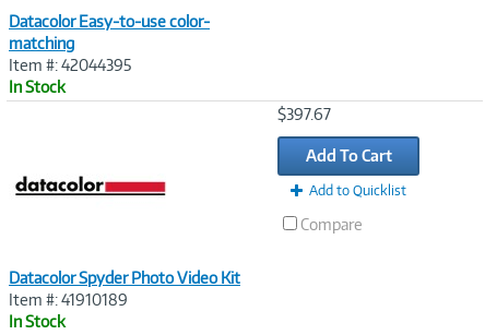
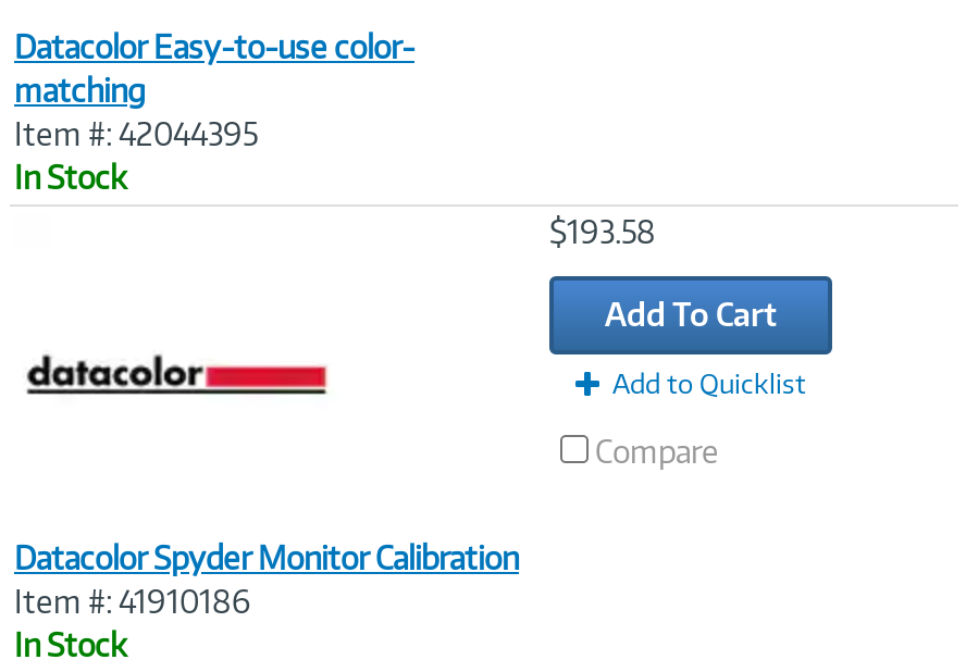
[277,105,334,123] $397.67 -> [549,213,662,250] $193.58
[9,268,240,309] Datacolor Spyder Photo Video Kit | Item #: 41910189 -> [14,539,519,620] Datacolor Spyder Monitor Calibration | Item #: 41910186

